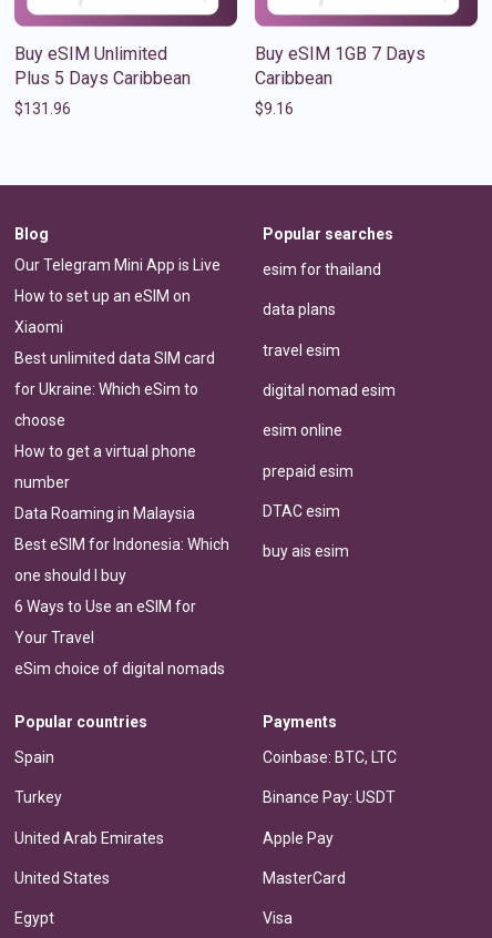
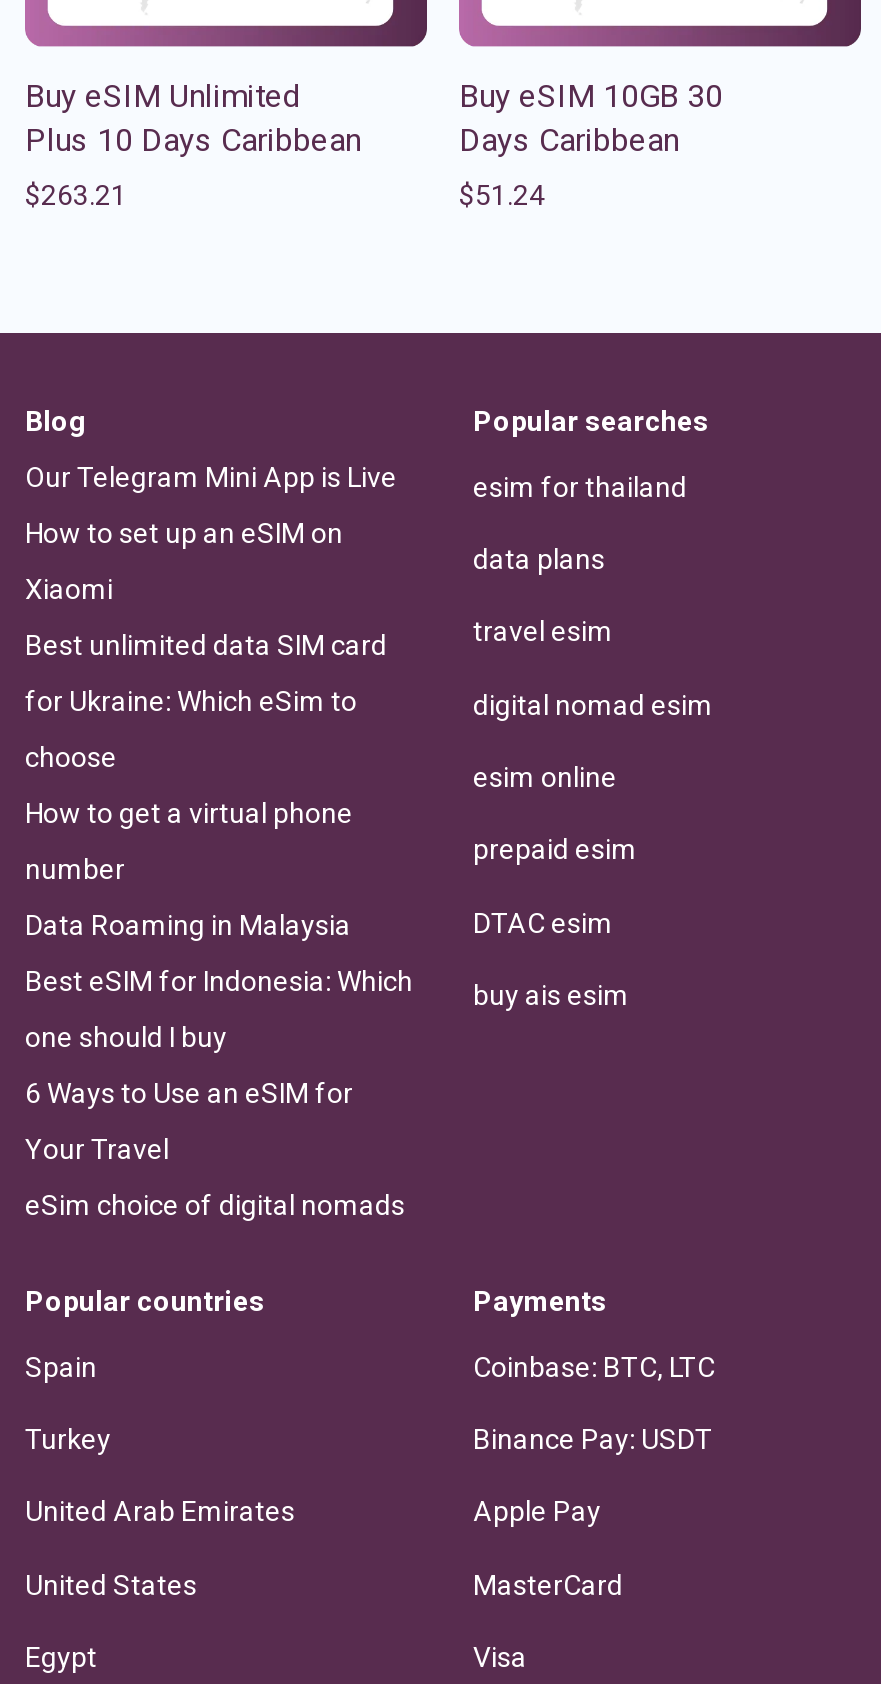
[255,43,426,88] Buy eSIM 1GB 7 Days | Caribbean -> [459,77,723,159] Buy eSIM 10GB 30 | Days Caribbean
[14,67,191,88] Plus 5 Days Caribbean -> [25,121,361,159] Plus 10 Days Caribbean
[14,99,71,117] $131.96 -> [25,179,127,211] $263.21
[255,99,294,117] $9.16 -> [459,179,545,211] $51.24

